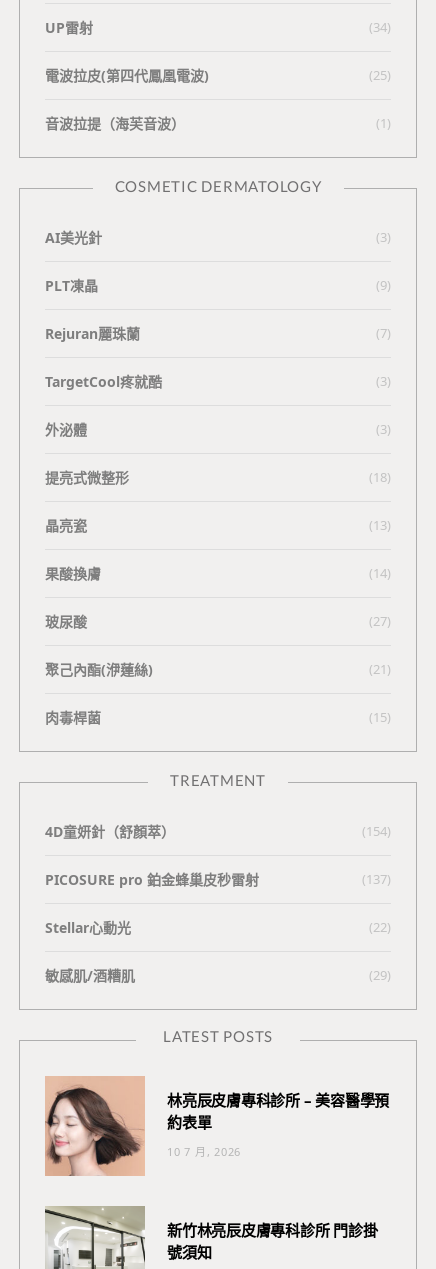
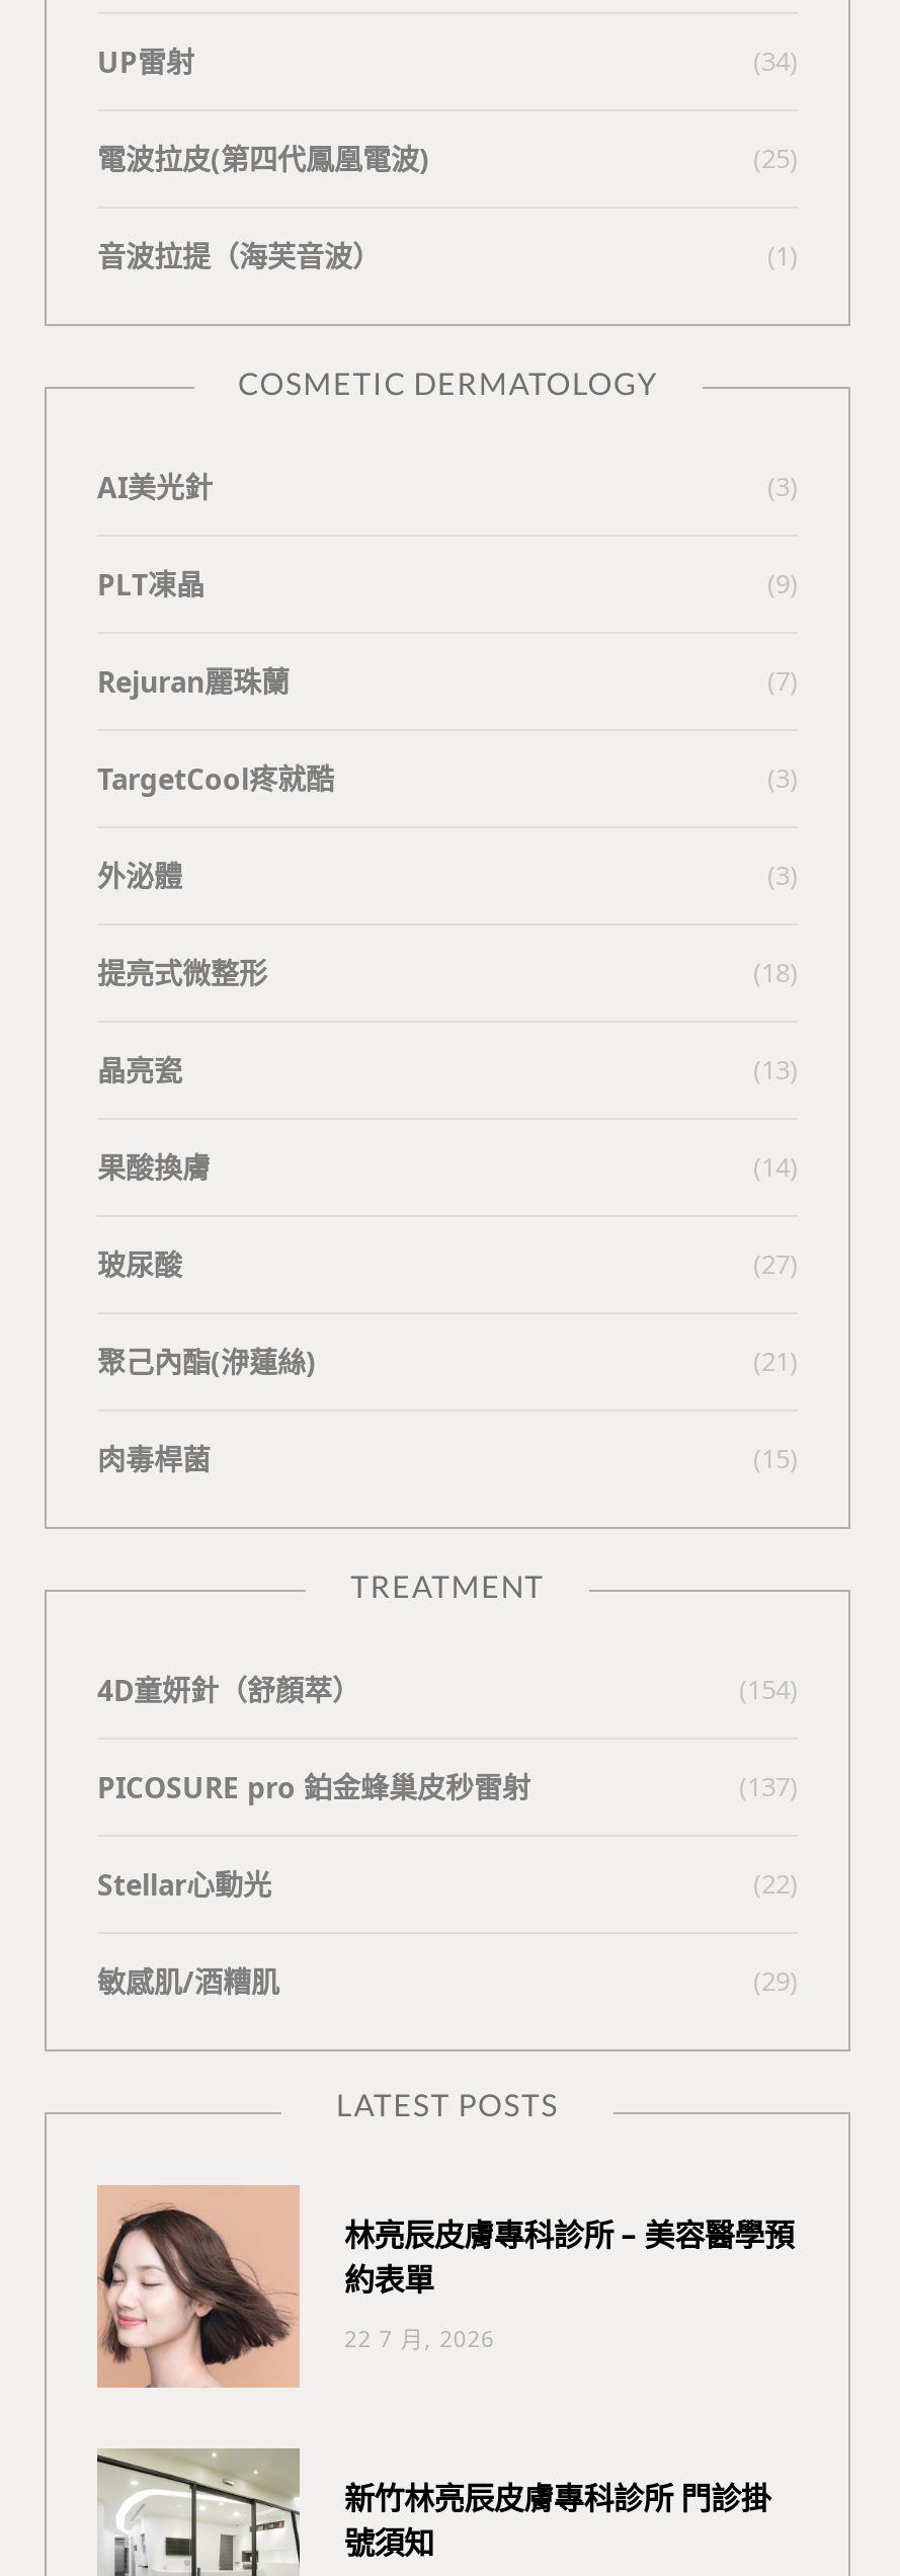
[167,1144,241,1159] 10 7 月, 2026 -> [344,2323,494,2353] 22 7 月, 2026

